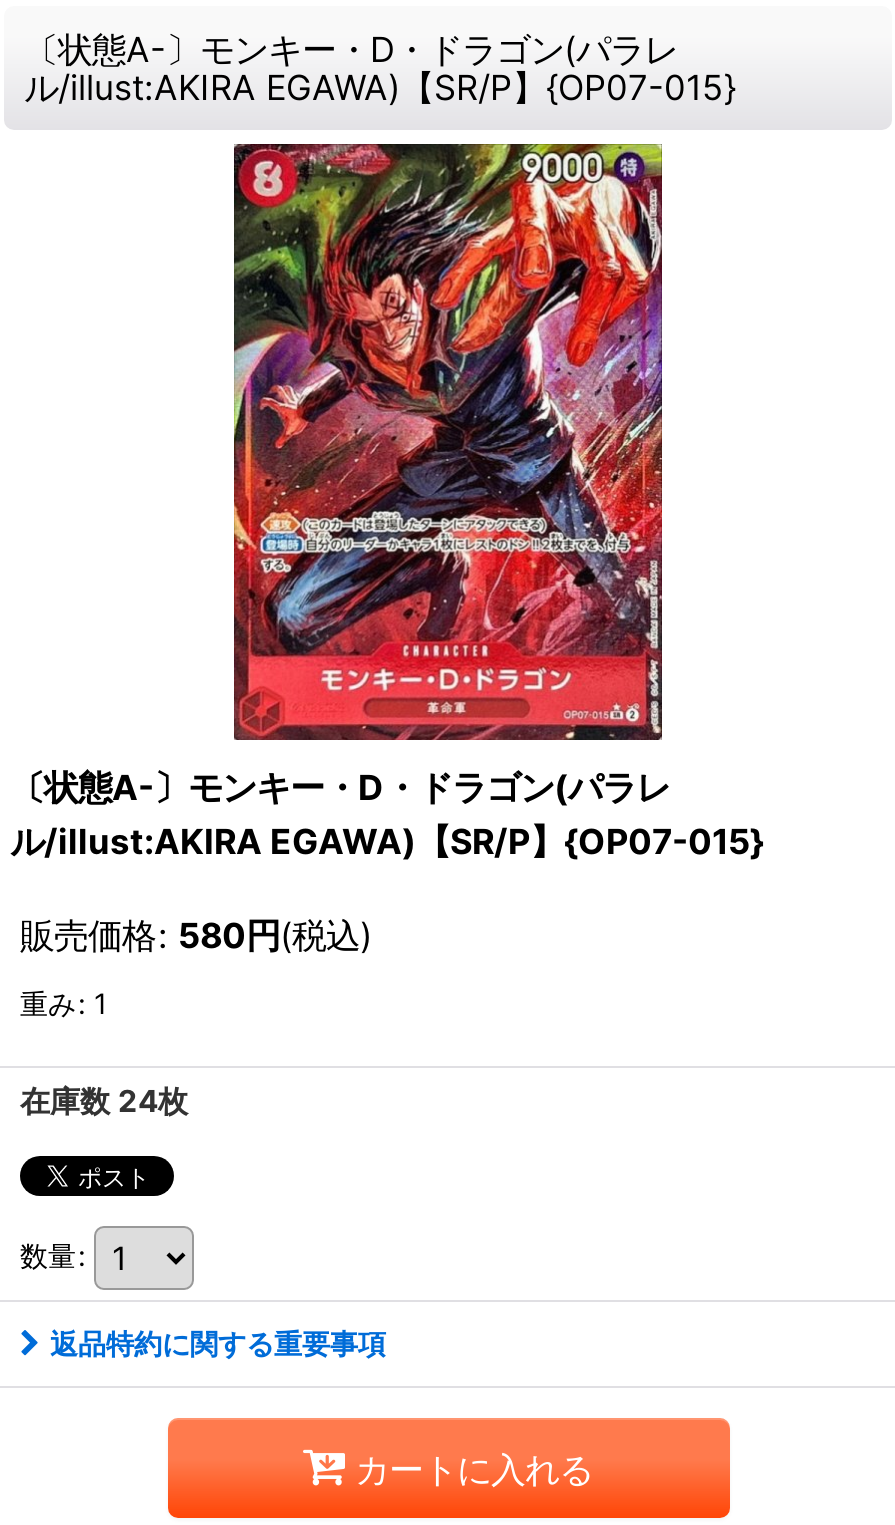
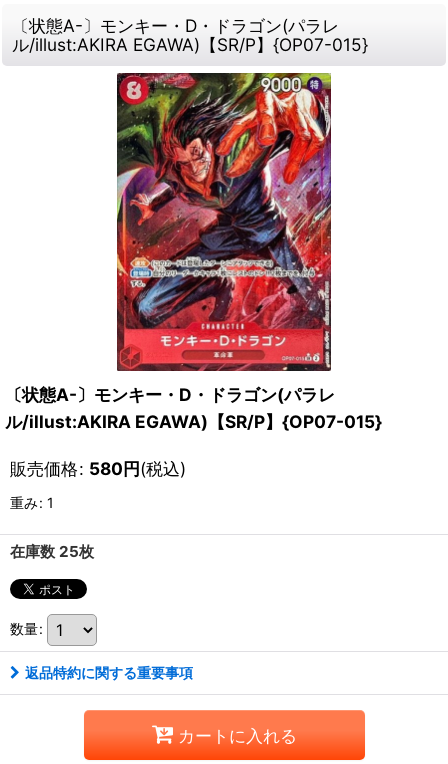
[20,1082,188,1120] 在庫数 24枚 -> [10,542,94,561] 在庫数 25枚

